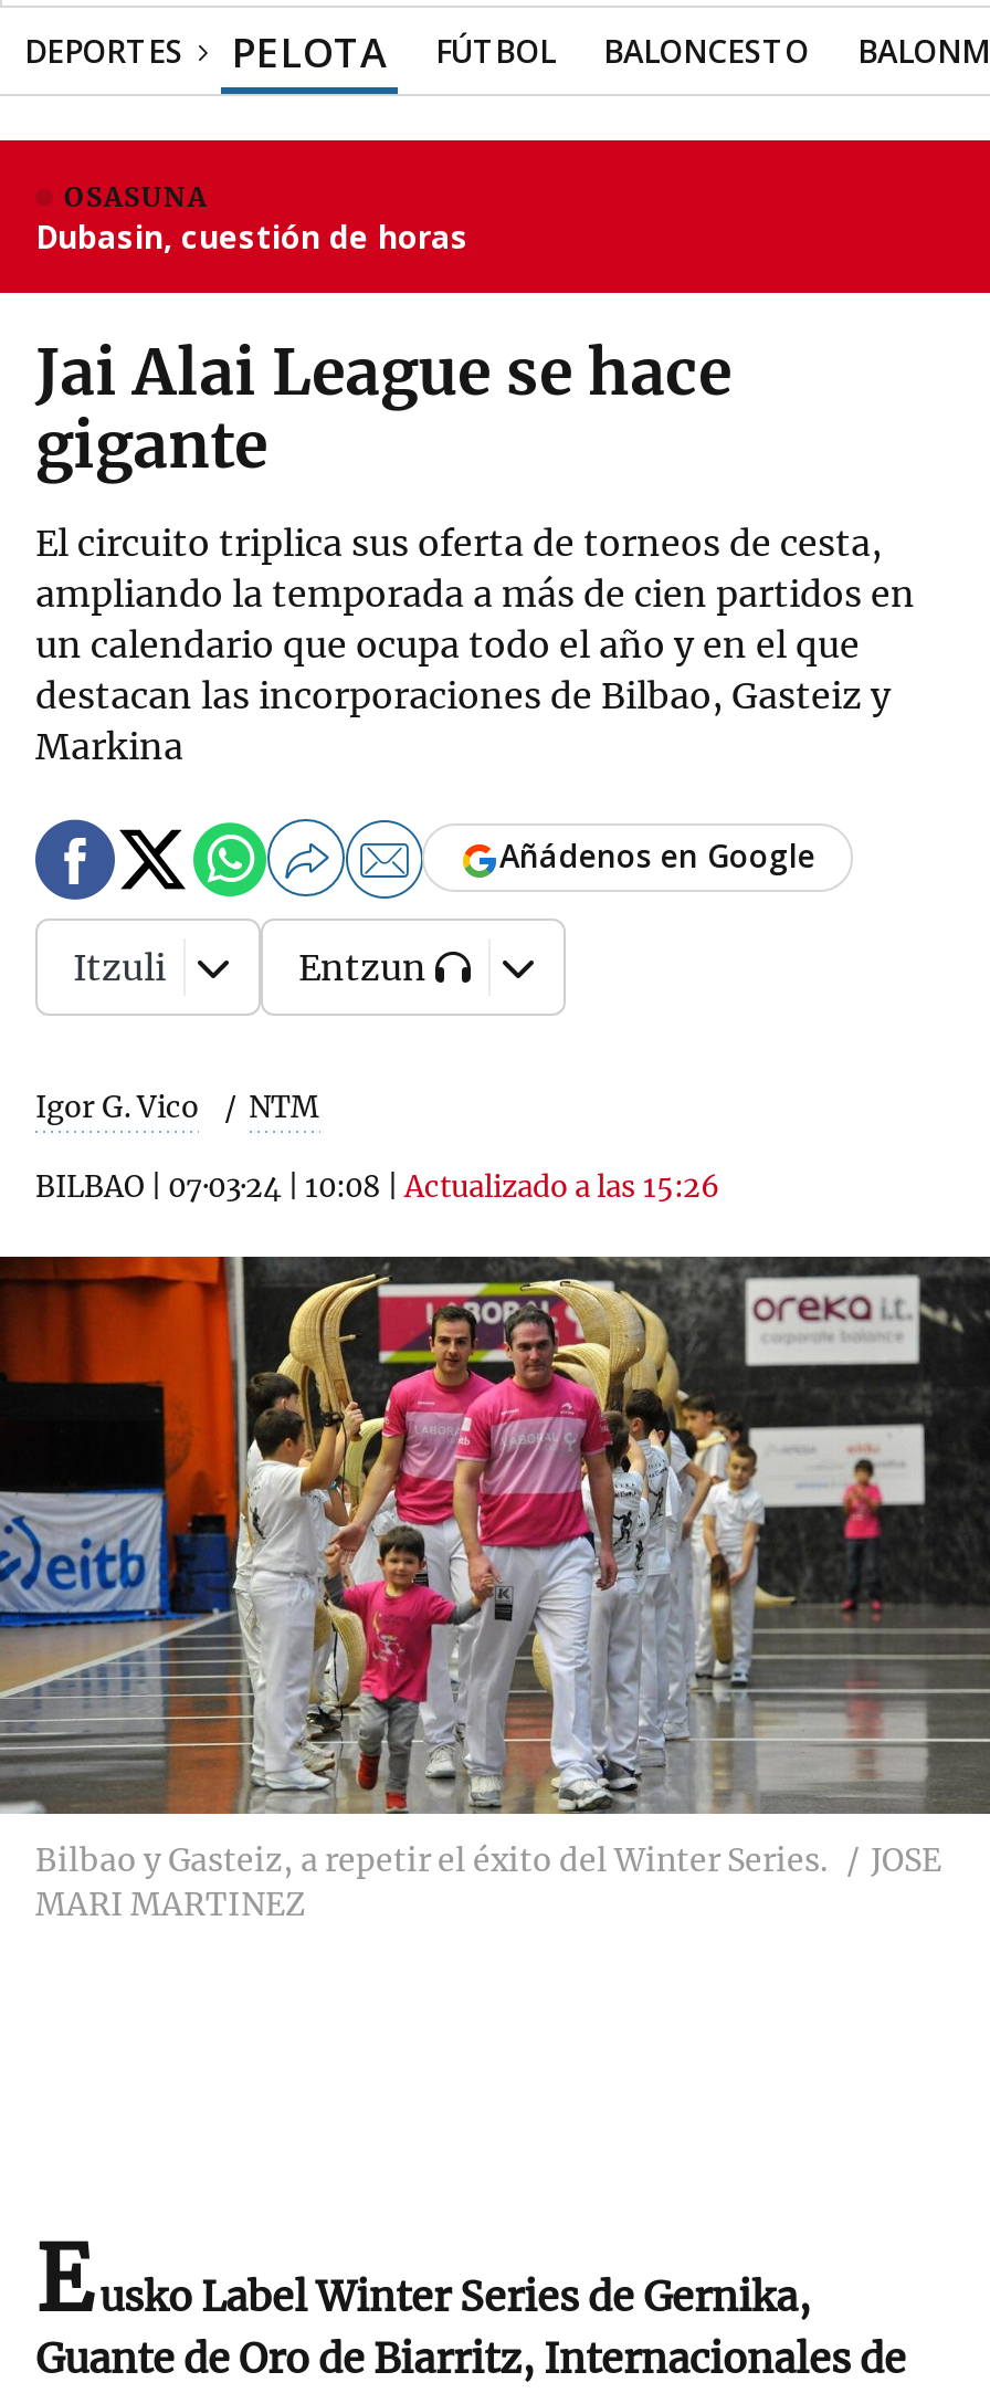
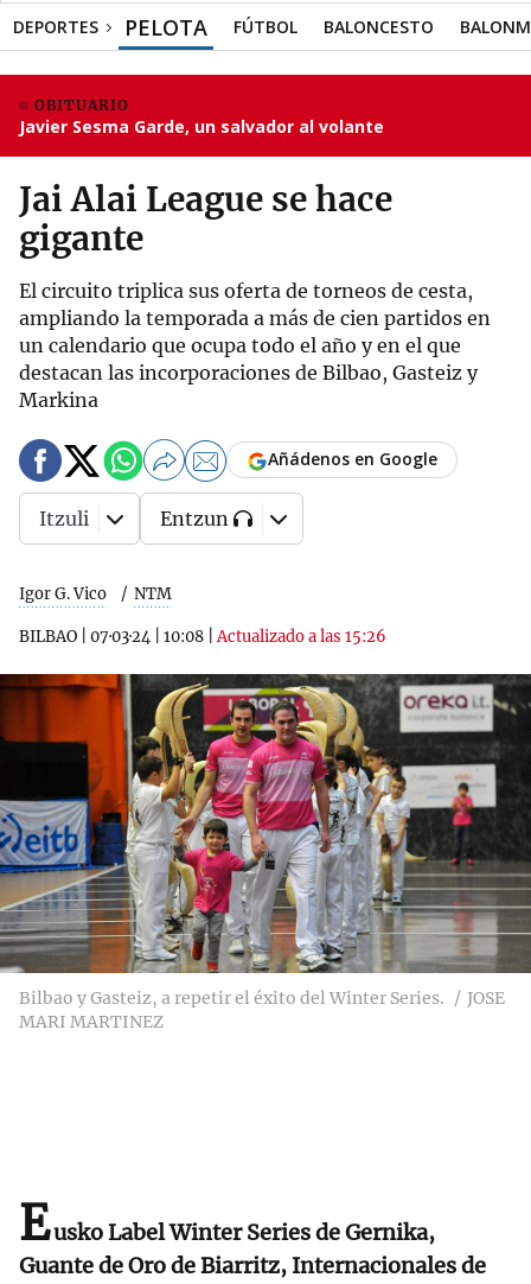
[35,180,468,258] OSASUNA | Dubasin, cuestión de horas -> [19,96,384,138] OBITUARIO | Javier Sesma Garde, un salvador al volante

